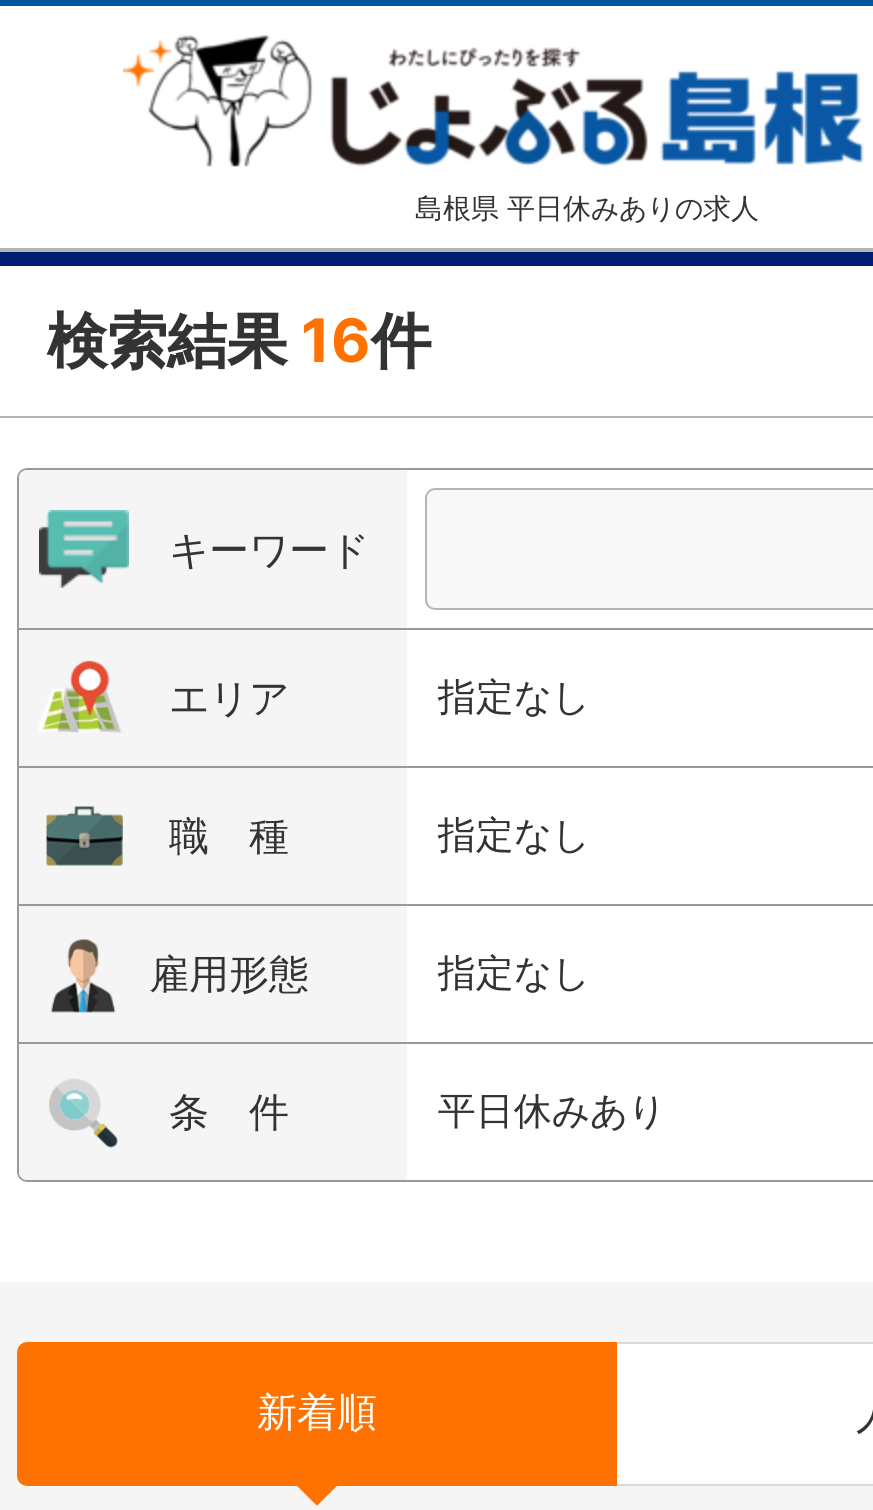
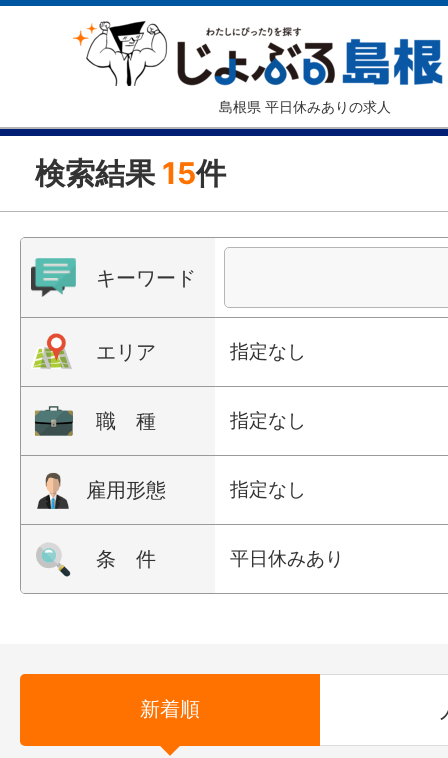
[47,304,431,376] 検索結果16件 -> [35,155,226,191] 検索結果15件

